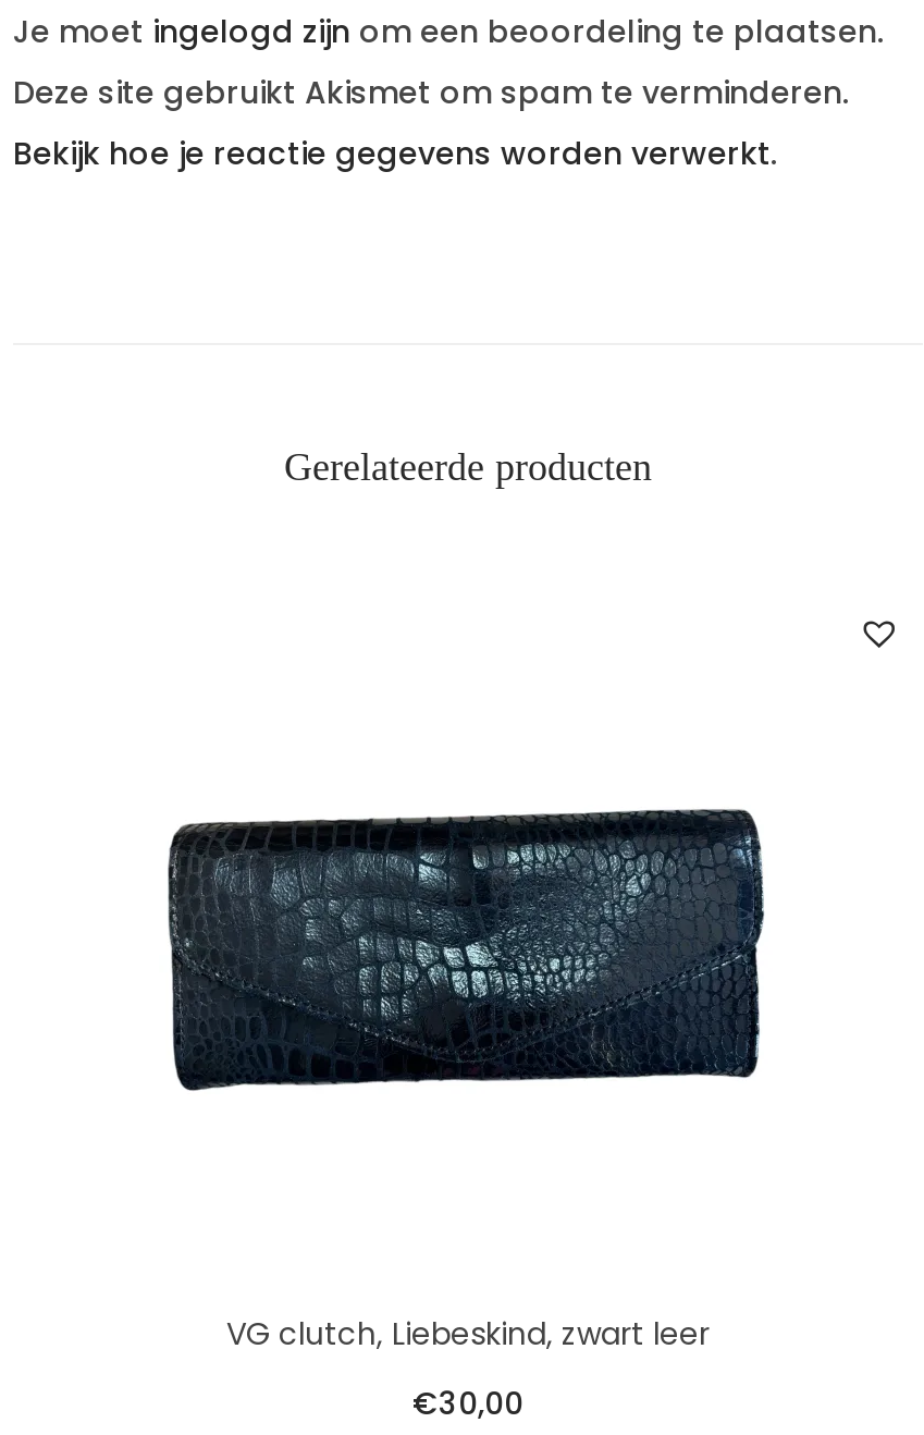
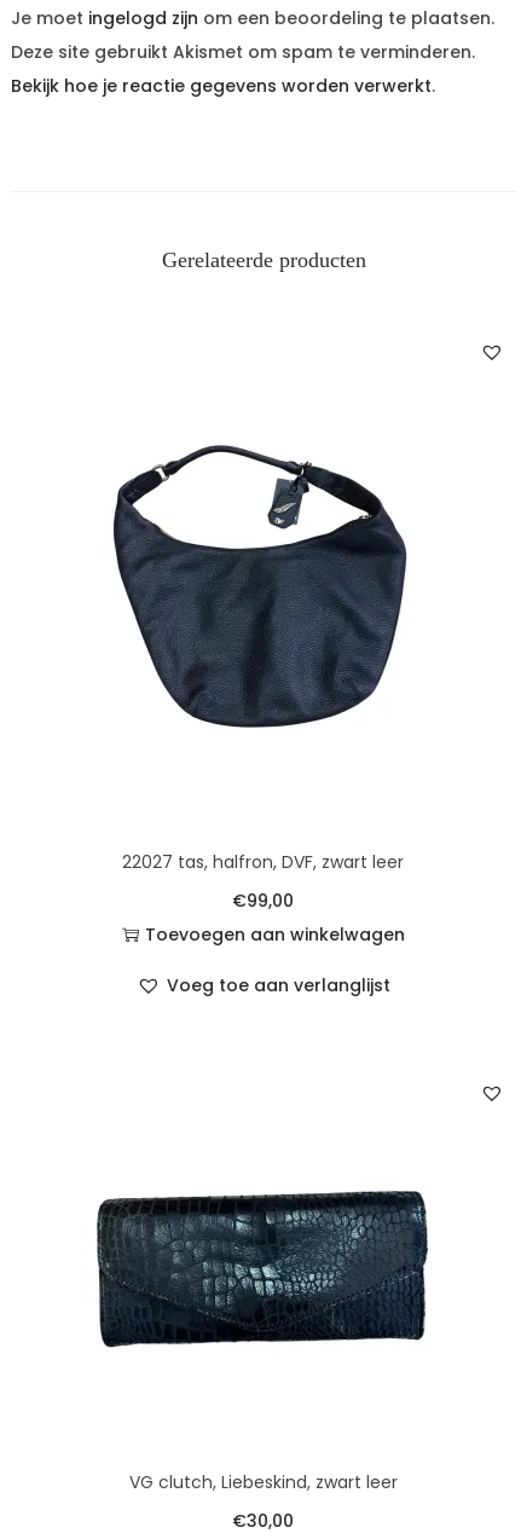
none -> [112,444,407,729] [image]
none -> [123,850,405,998] 22027 tas, halfron, DVF, zwart leer | €99,00 | Toevoegen aan winkelwagen | Voeg toe aan verlanglijst

